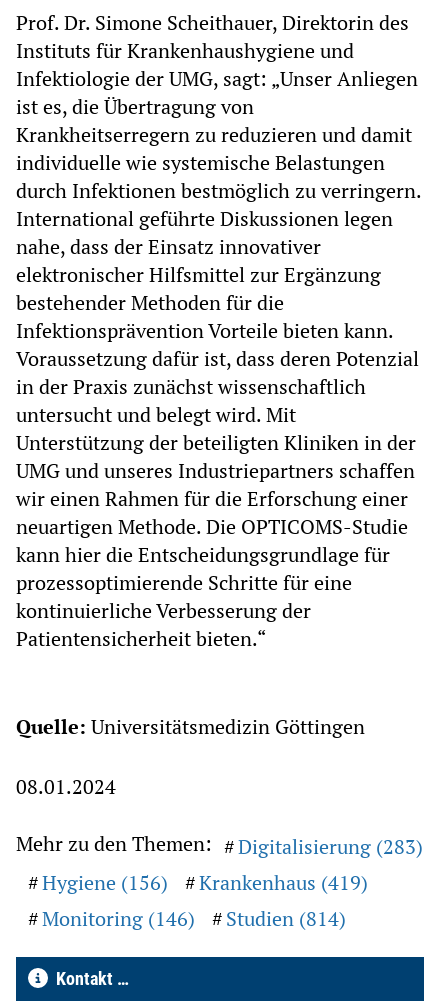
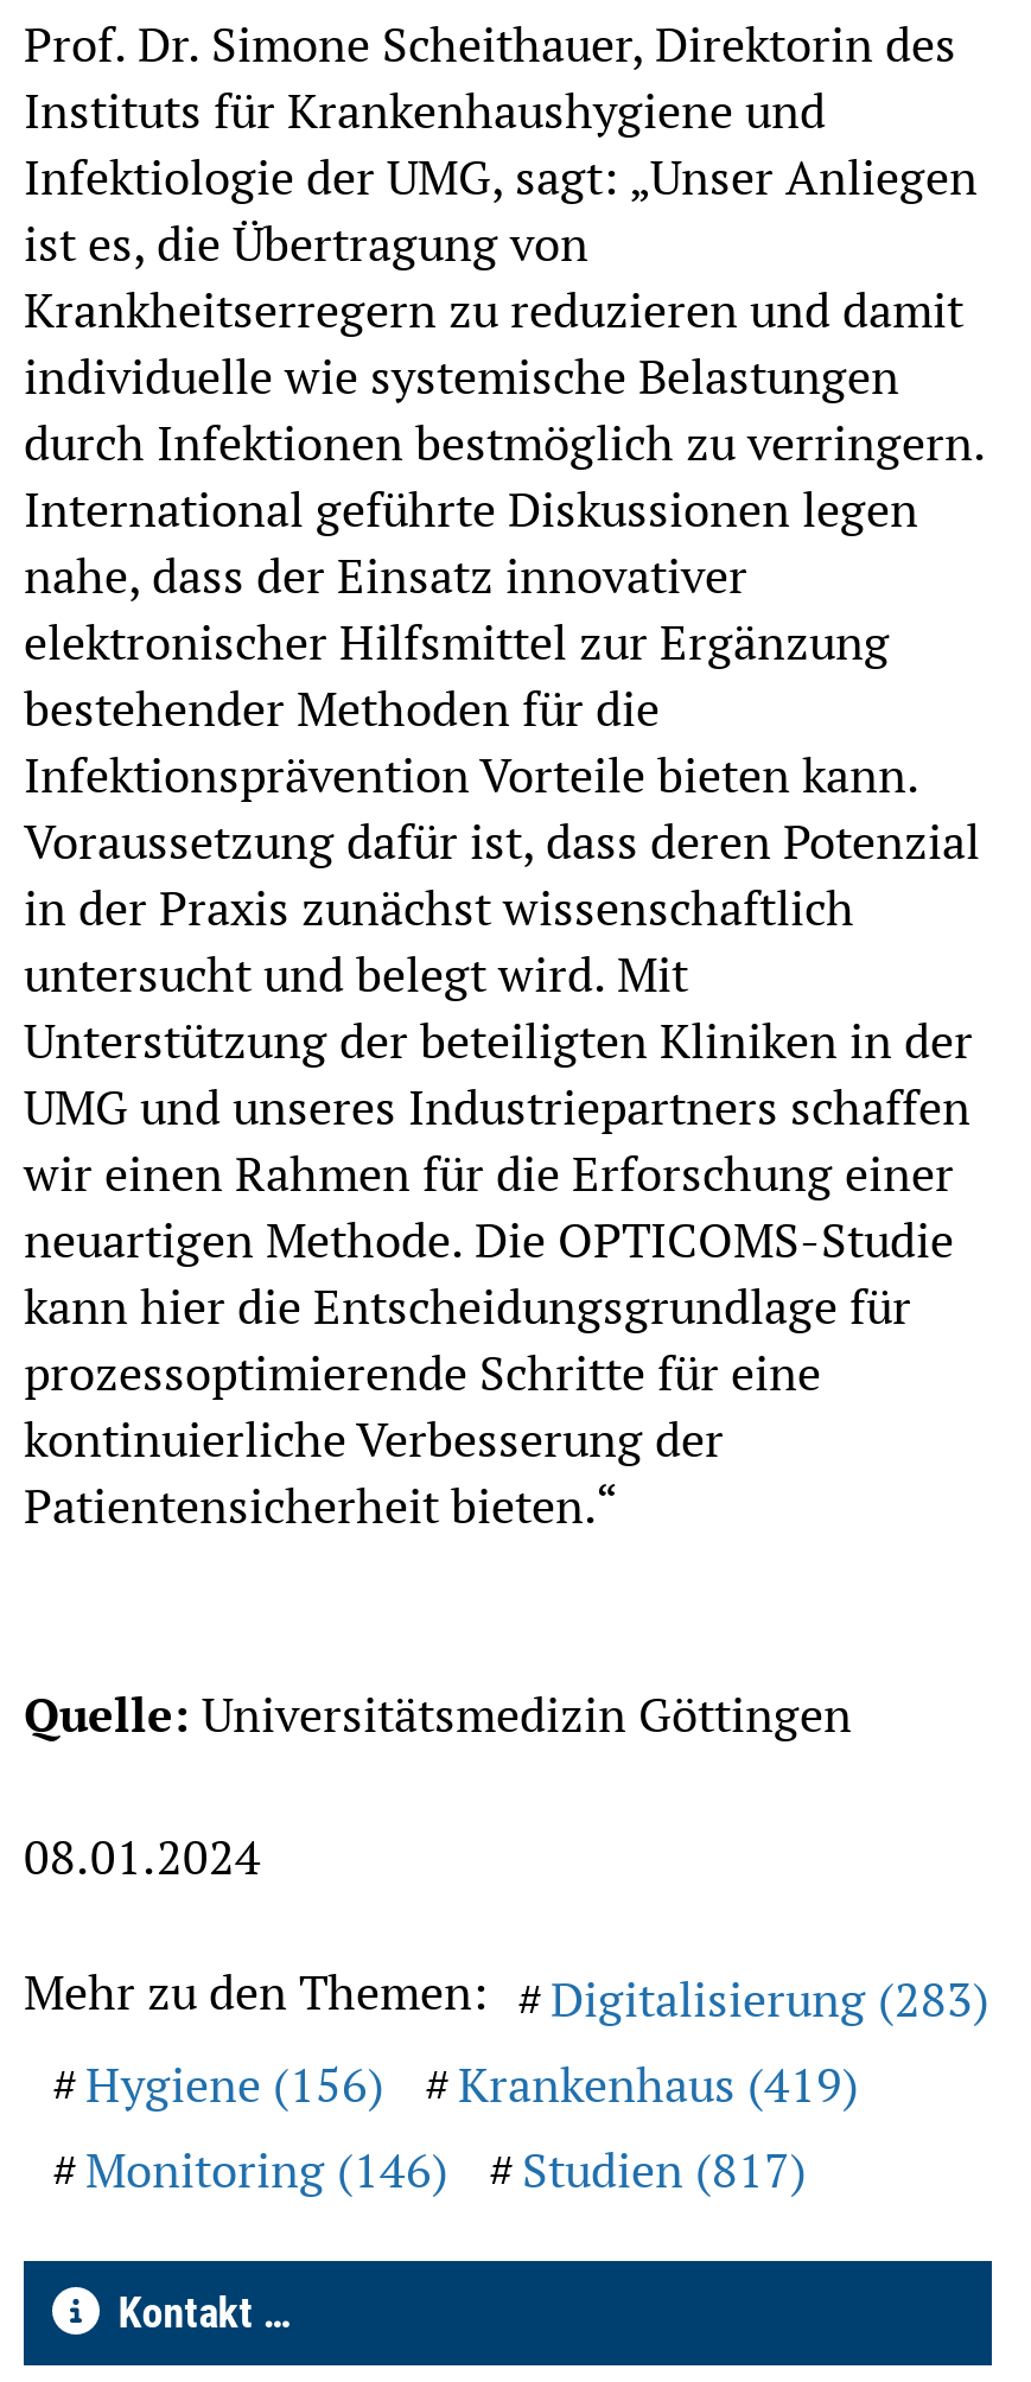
[42,904,346,931] Monitoring (146) Studien (814) -> [85,2136,807,2201] Monitoring (146) Studien (817)

